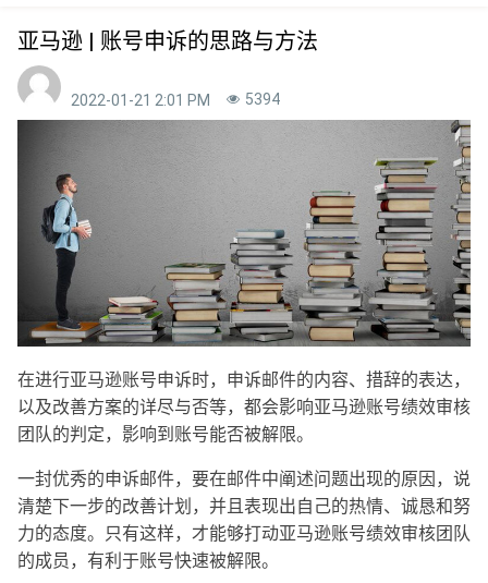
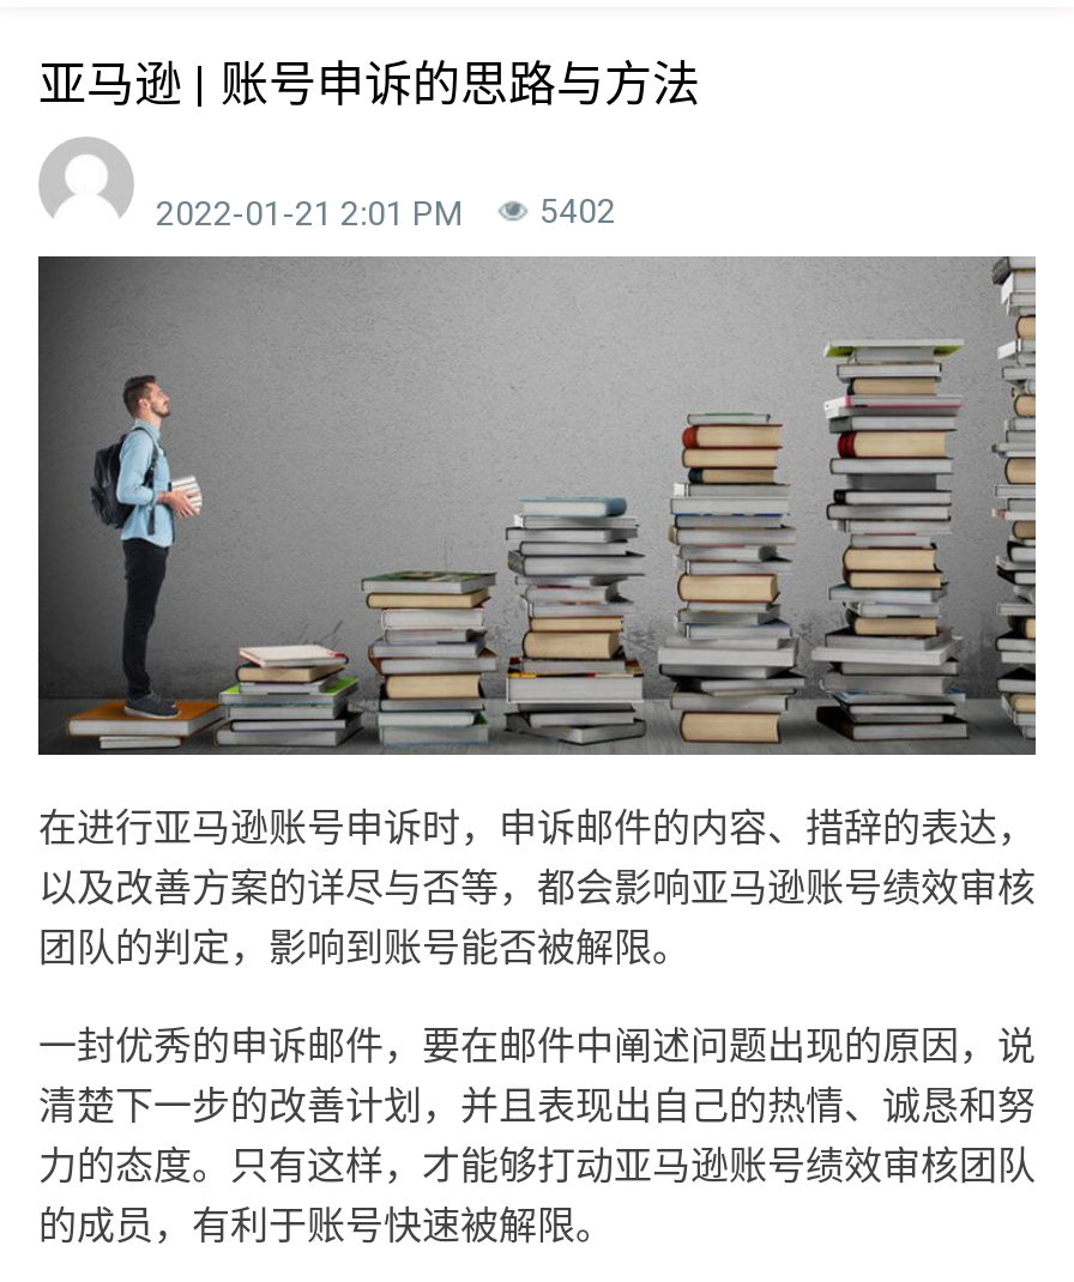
[71,90,280,109] 2022-01-21 2:01 PM 5394 -> [156,191,616,232] 2022-01-21 2:01 PM 5402

